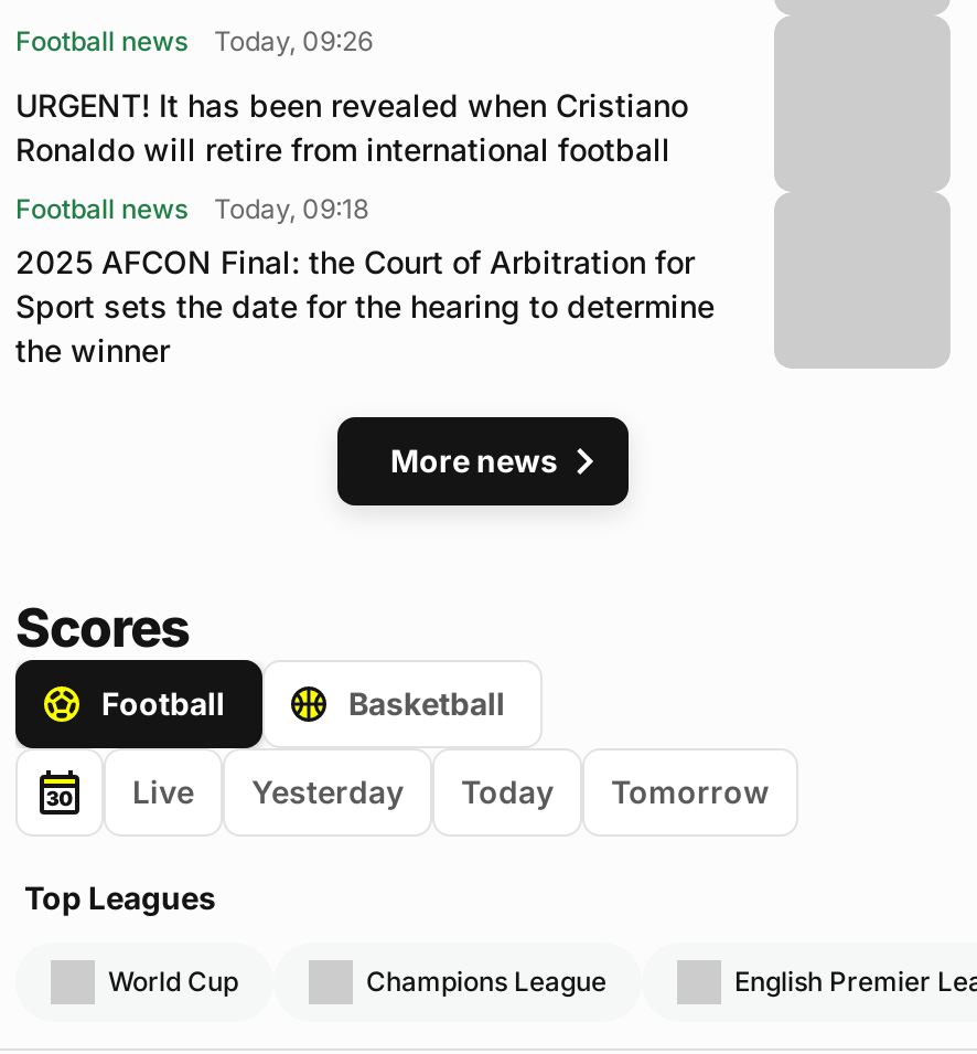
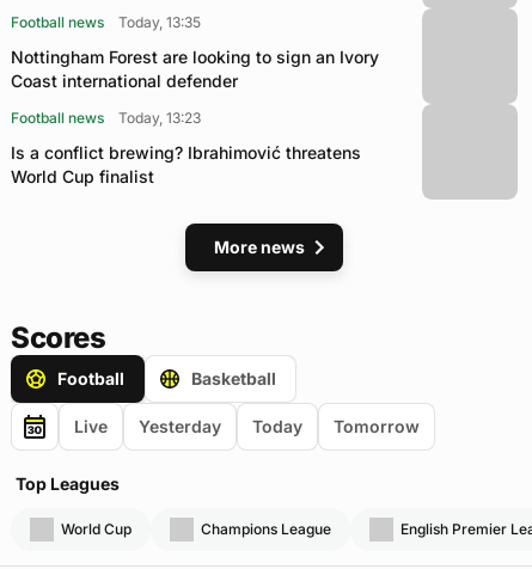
[15,25,373,58] Football news Today, 09:26 -> [11,14,201,31] Football news Today, 13:35
[15,86,688,167] URGENT! It has been revealed when Cristiano | Ronaldo will retire from international football -> [11,46,379,91] Nottingham Forest are looking to sign an Ivory | Coast international defender
[15,192,368,225] Football news Today, 09:18 -> [11,109,201,127] Football news Today, 13:23
[15,242,715,368] 2025 AFCON Final: the Court of Arbitration for | Sport sets the date for the hearing to determine | the winner -> [11,142,361,186] Is a conflict brewing? Ibrahimović threatens | World Cup finalist

